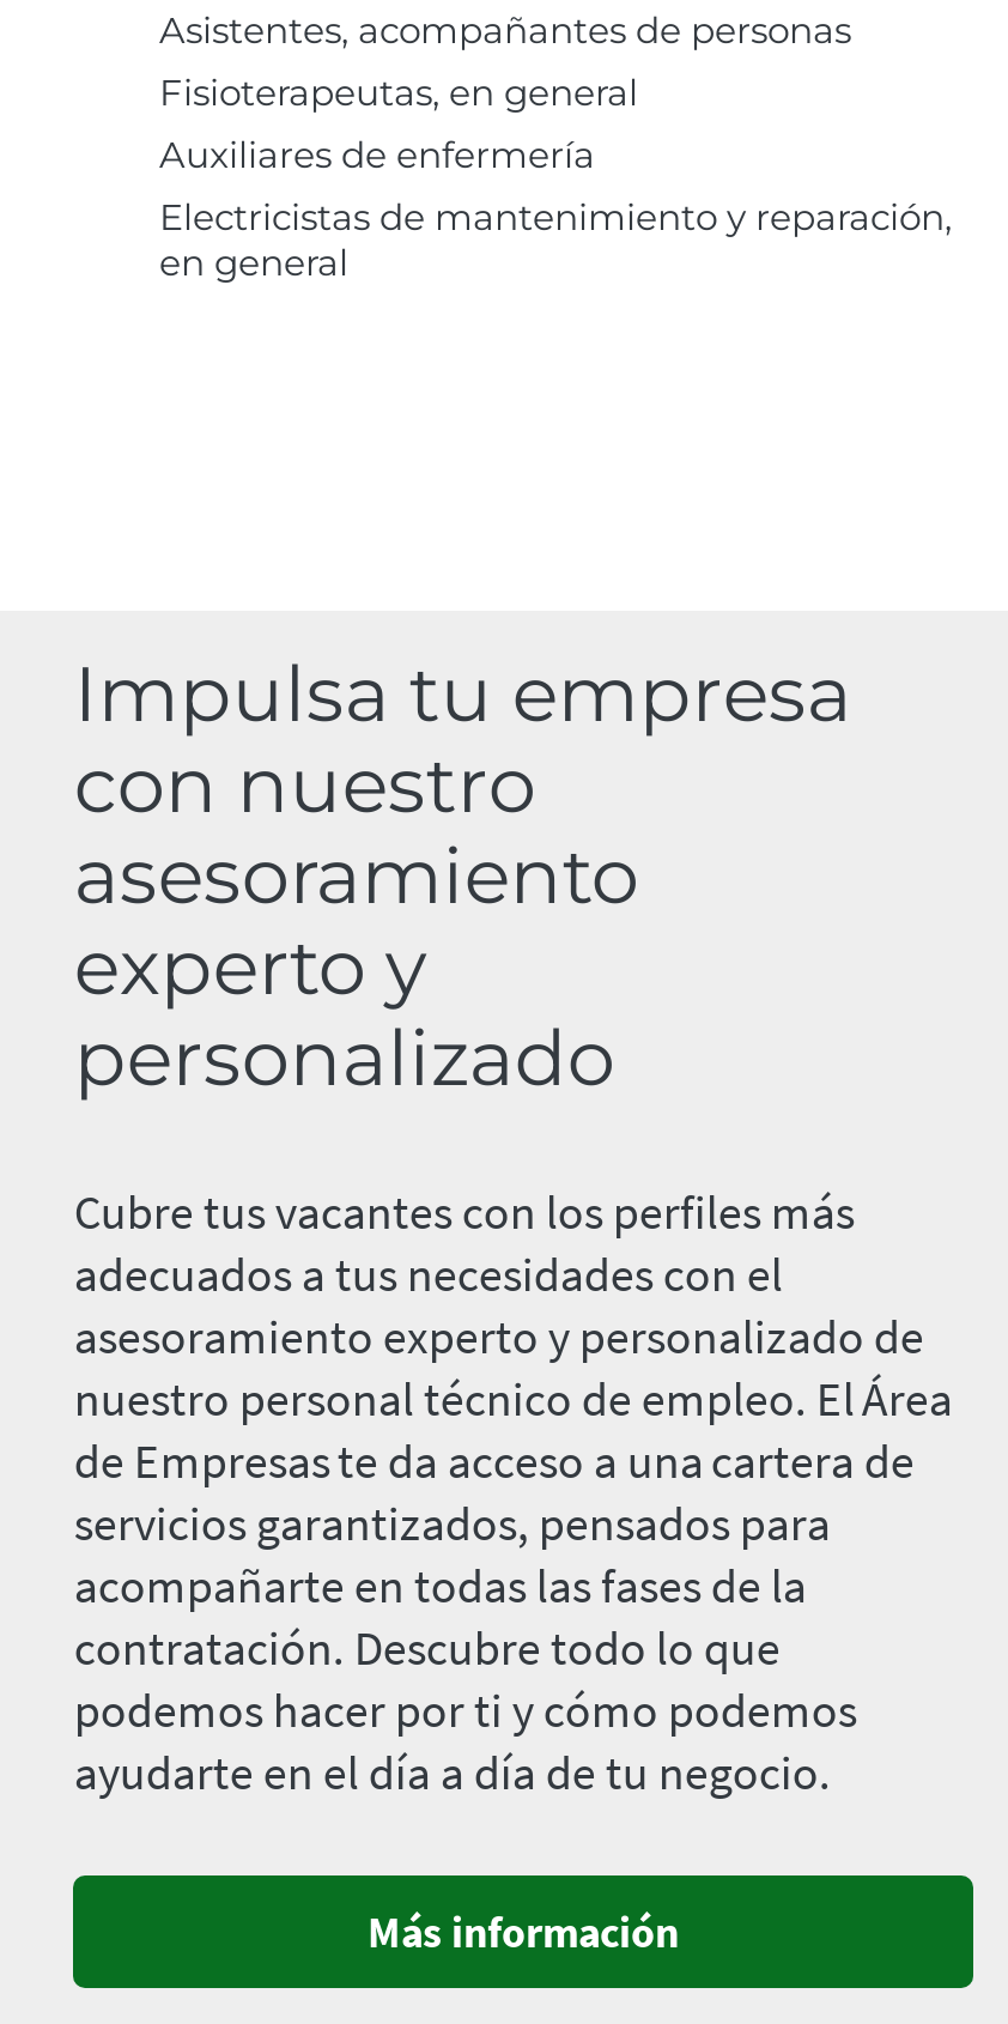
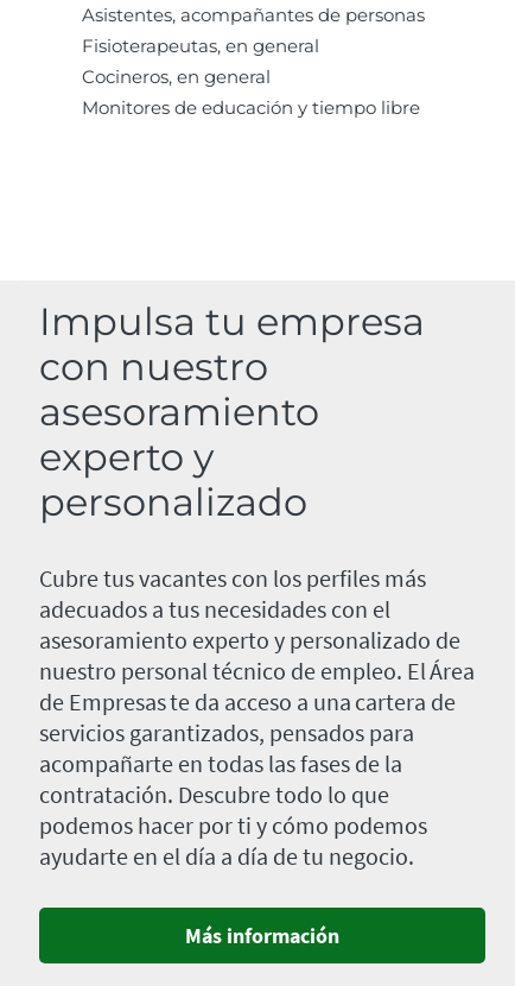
[159,132,952,286] Auxiliares de enfermería | Electricistas de mantenimiento y reparación, | en general -> [82,66,420,119] Cocineros, en general | Monitores de educación y tiempo libre

